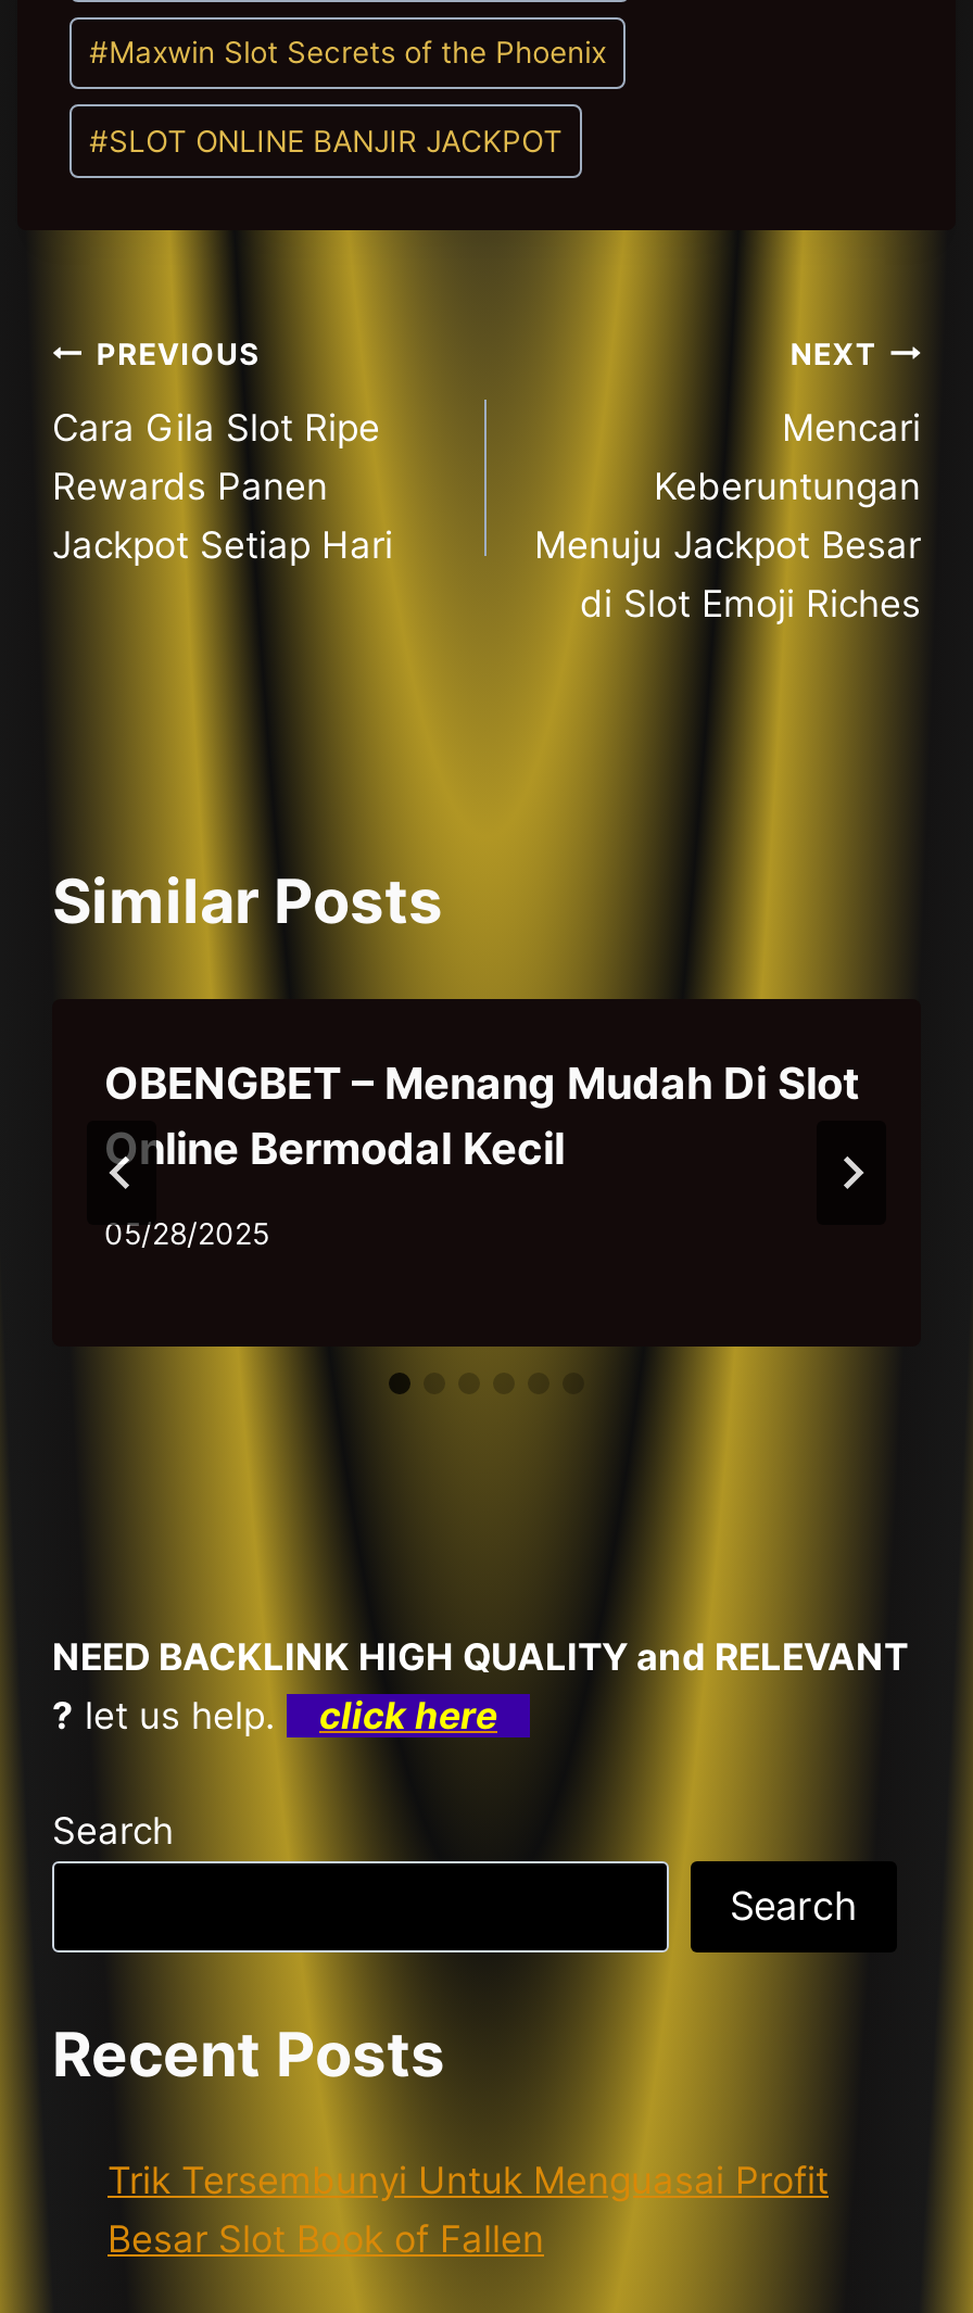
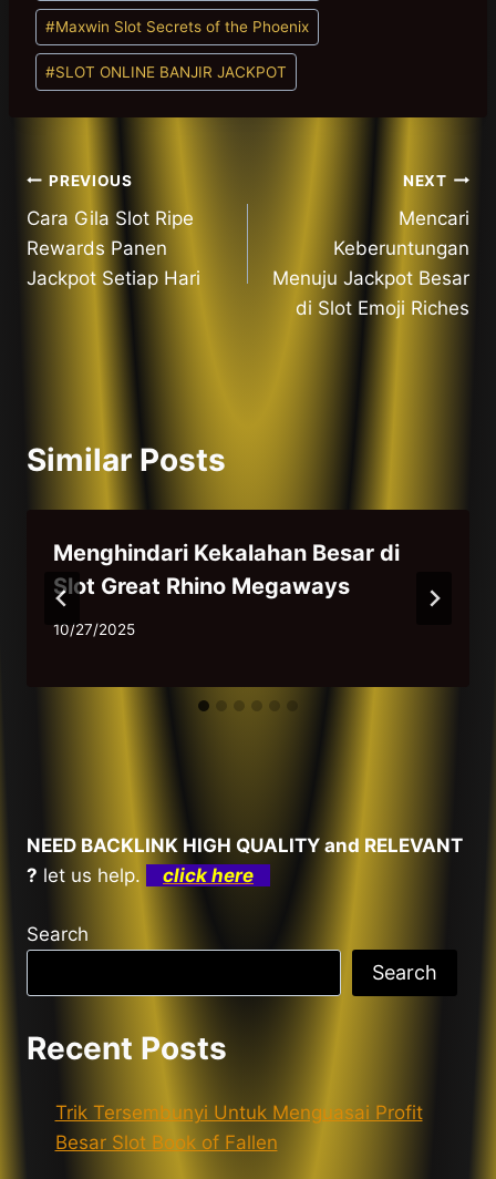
[104,1058,860,1175] OBENGBET – Menang Mudah Di Slot | Online Bermodal Kecil -> [53,540,400,600] Menghindari Kekalahan Besar di | Slot Great Rhino Megaways
[104,1216,269,1250] 05/28/2025 -> [53,620,135,638] 10/27/2025

